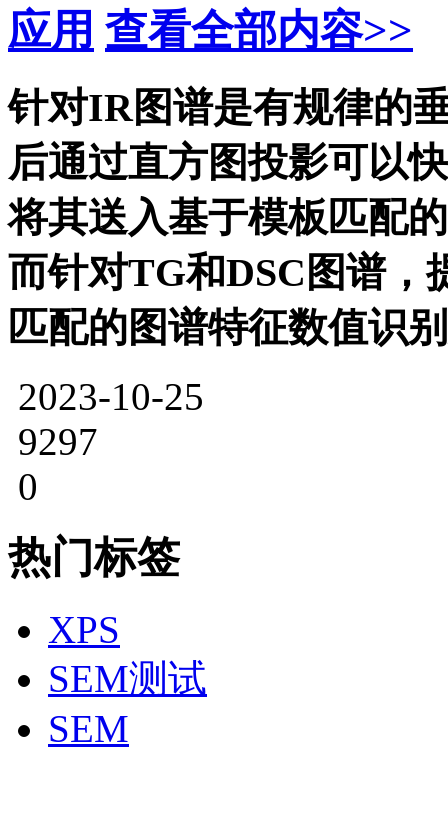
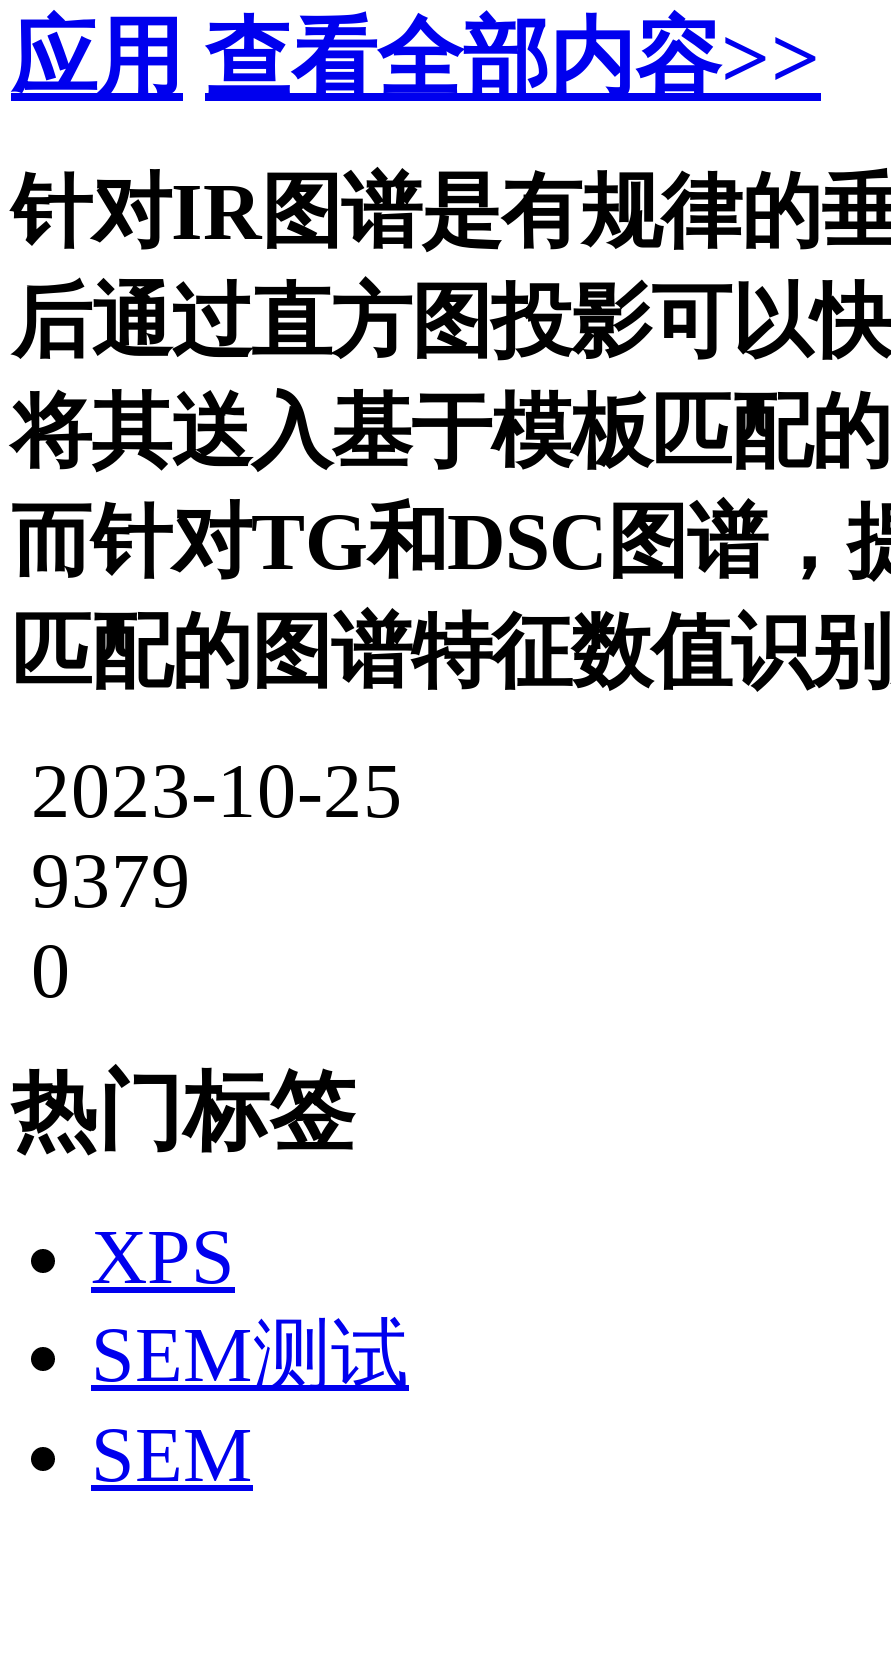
[8,420,98,463] 9297 -> [11,836,191,922] 9379

